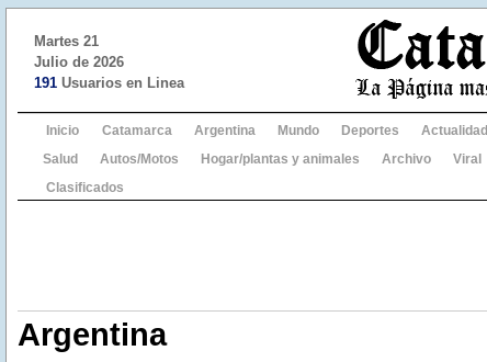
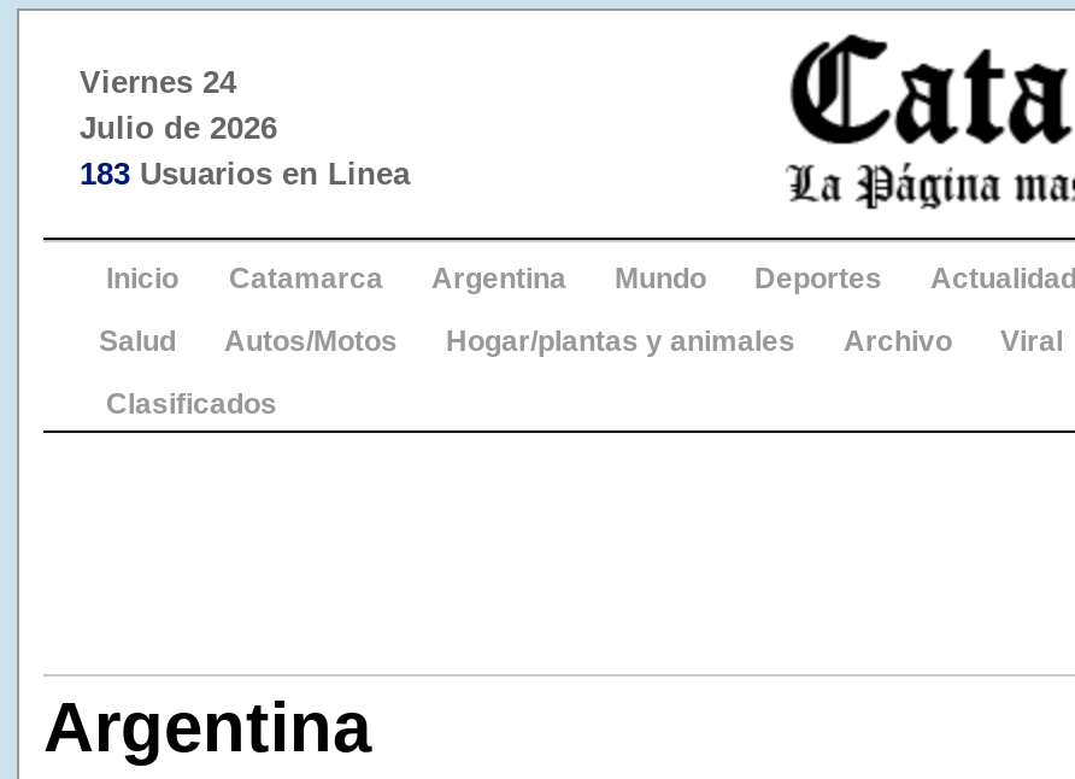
[34,33,99,49] Martes 21 -> [80,64,236,100] Viernes 24
[34,75,184,91] 191 Usuarios en Linea -> [80,156,410,192] 183 Usuarios en Linea

